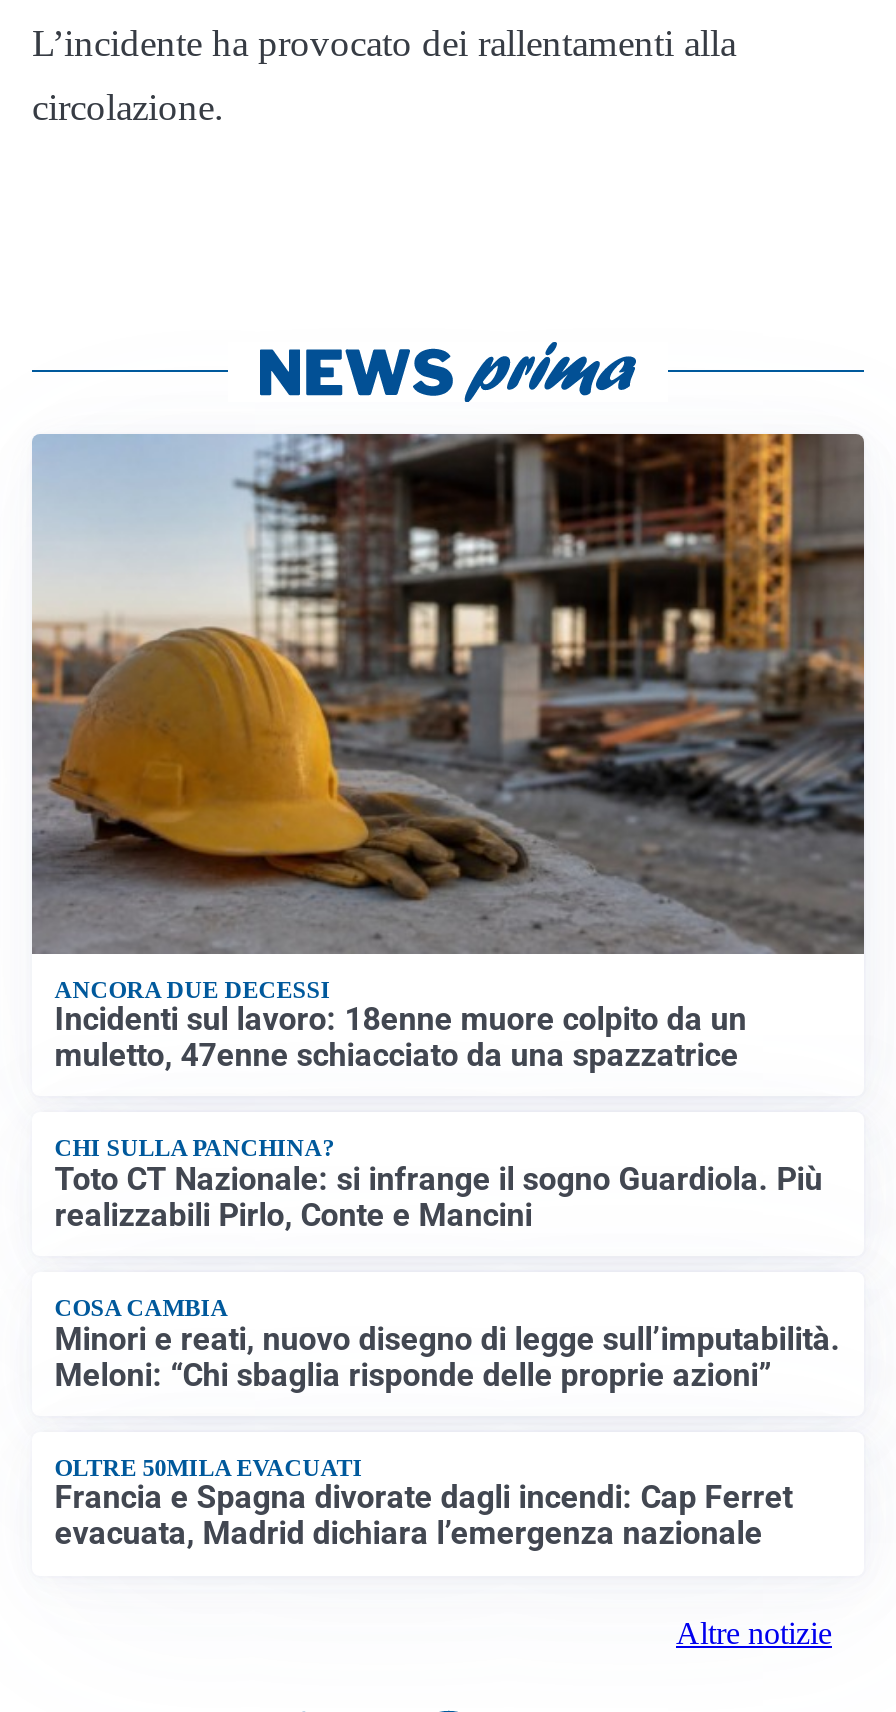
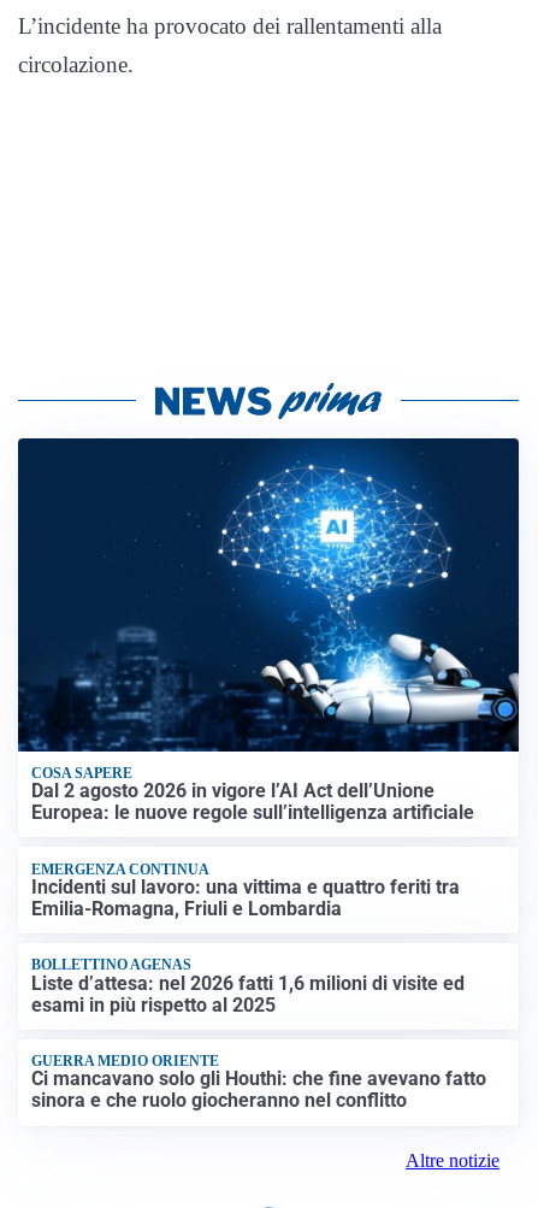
[30,432,866,1074] [image] | ANCORA DUE DECESSI | Incidenti sul lavoro: 18enne muore colpito da un | muletto, 47enne schiacciato da una spazzatrice -> [17,437,520,824] [image] | COSA SAPERE | Dal 2 agosto 2026 in vigore l’AI Act dell’Unione | Europea: le nuove regole sull’intelligenza artificiale
[54,1135,822,1234] CHI SULLA PANCHINA? | Toto CT Nazionale: si infrange il sogno Guardiola. Più | realizzabili Pirlo, Conte e Mancini -> [32,861,460,920] EMERGENZA CONTINUA | Incidenti sul lavoro: una vittima e quattro feriti tra | Emilia-Romagna, Friuli e Lombardia
[54,1294,840,1393] COSA CAMBIA | Minori e reati, nuovo disegno di legge sull’imputabilità. | Meloni: “Chi sbaglia risponde delle proprie azioni” -> [32,957,465,1016] BOLLETTINO AGENAS | Liste d’attesa: nel 2026 fatti 1,6 milioni di visite ed | esami in più rispetto al 2025
[54,1454,792,1553] OLTRE 50MILA EVACUATI | Francia e Spagna divorate dagli incendi: Cap Ferret | evacuata, Madrid dichiara l’emergenza nazionale -> [32,1053,486,1112] GUERRA MEDIO ORIENTE | Ci mancavano solo gli Houthi: che fine avevano fatto | sinora e che ruolo giocheranno nel conflitto

